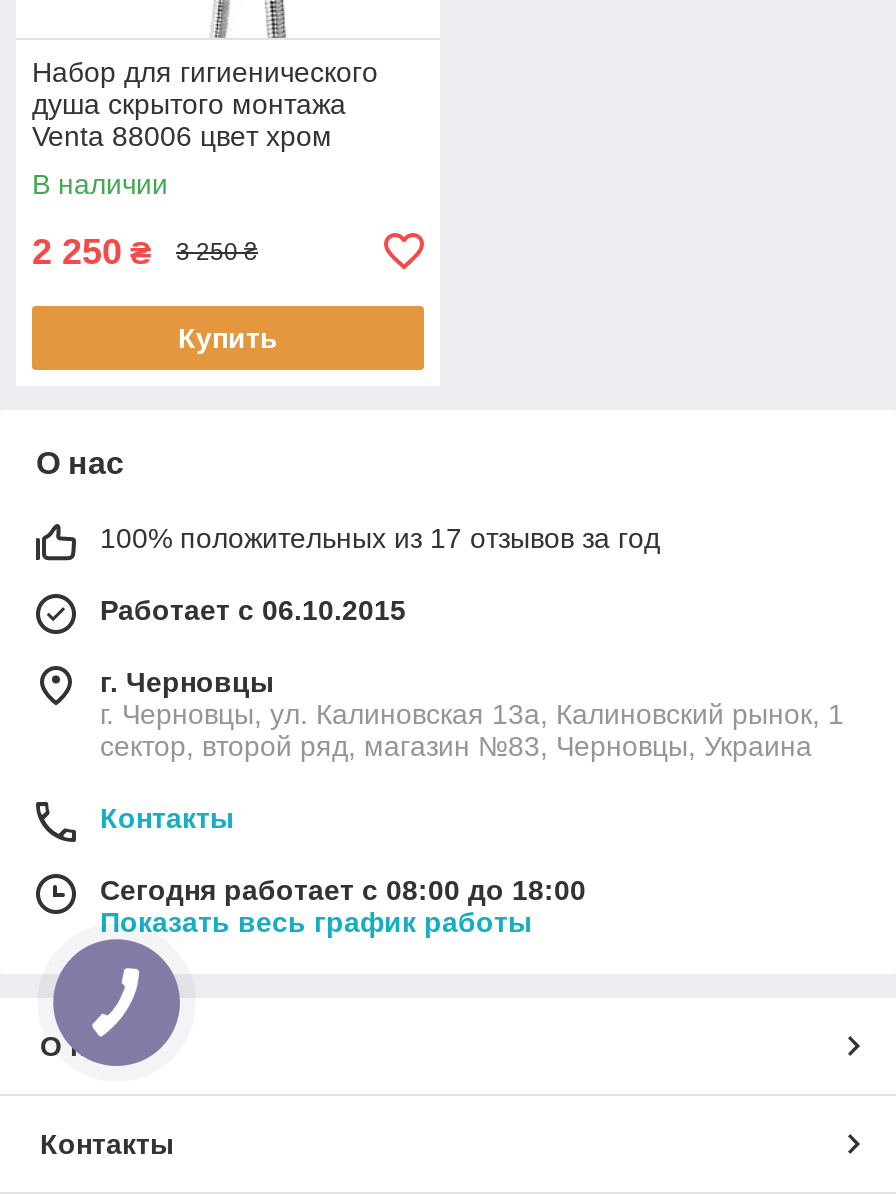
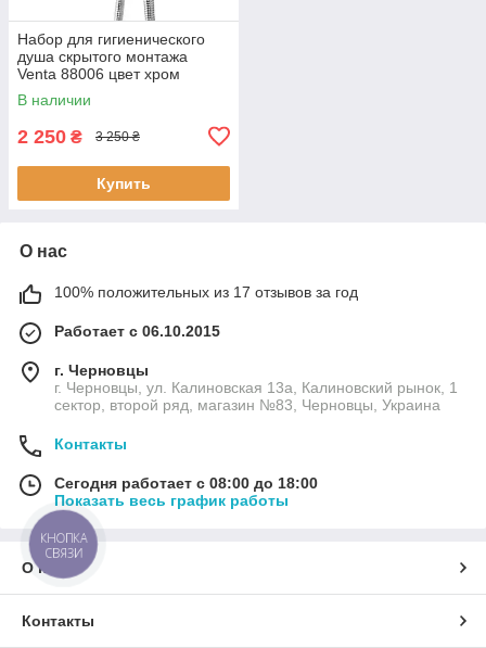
none -> [40,530,87,561] КНОПКА | СВЯЗИ

